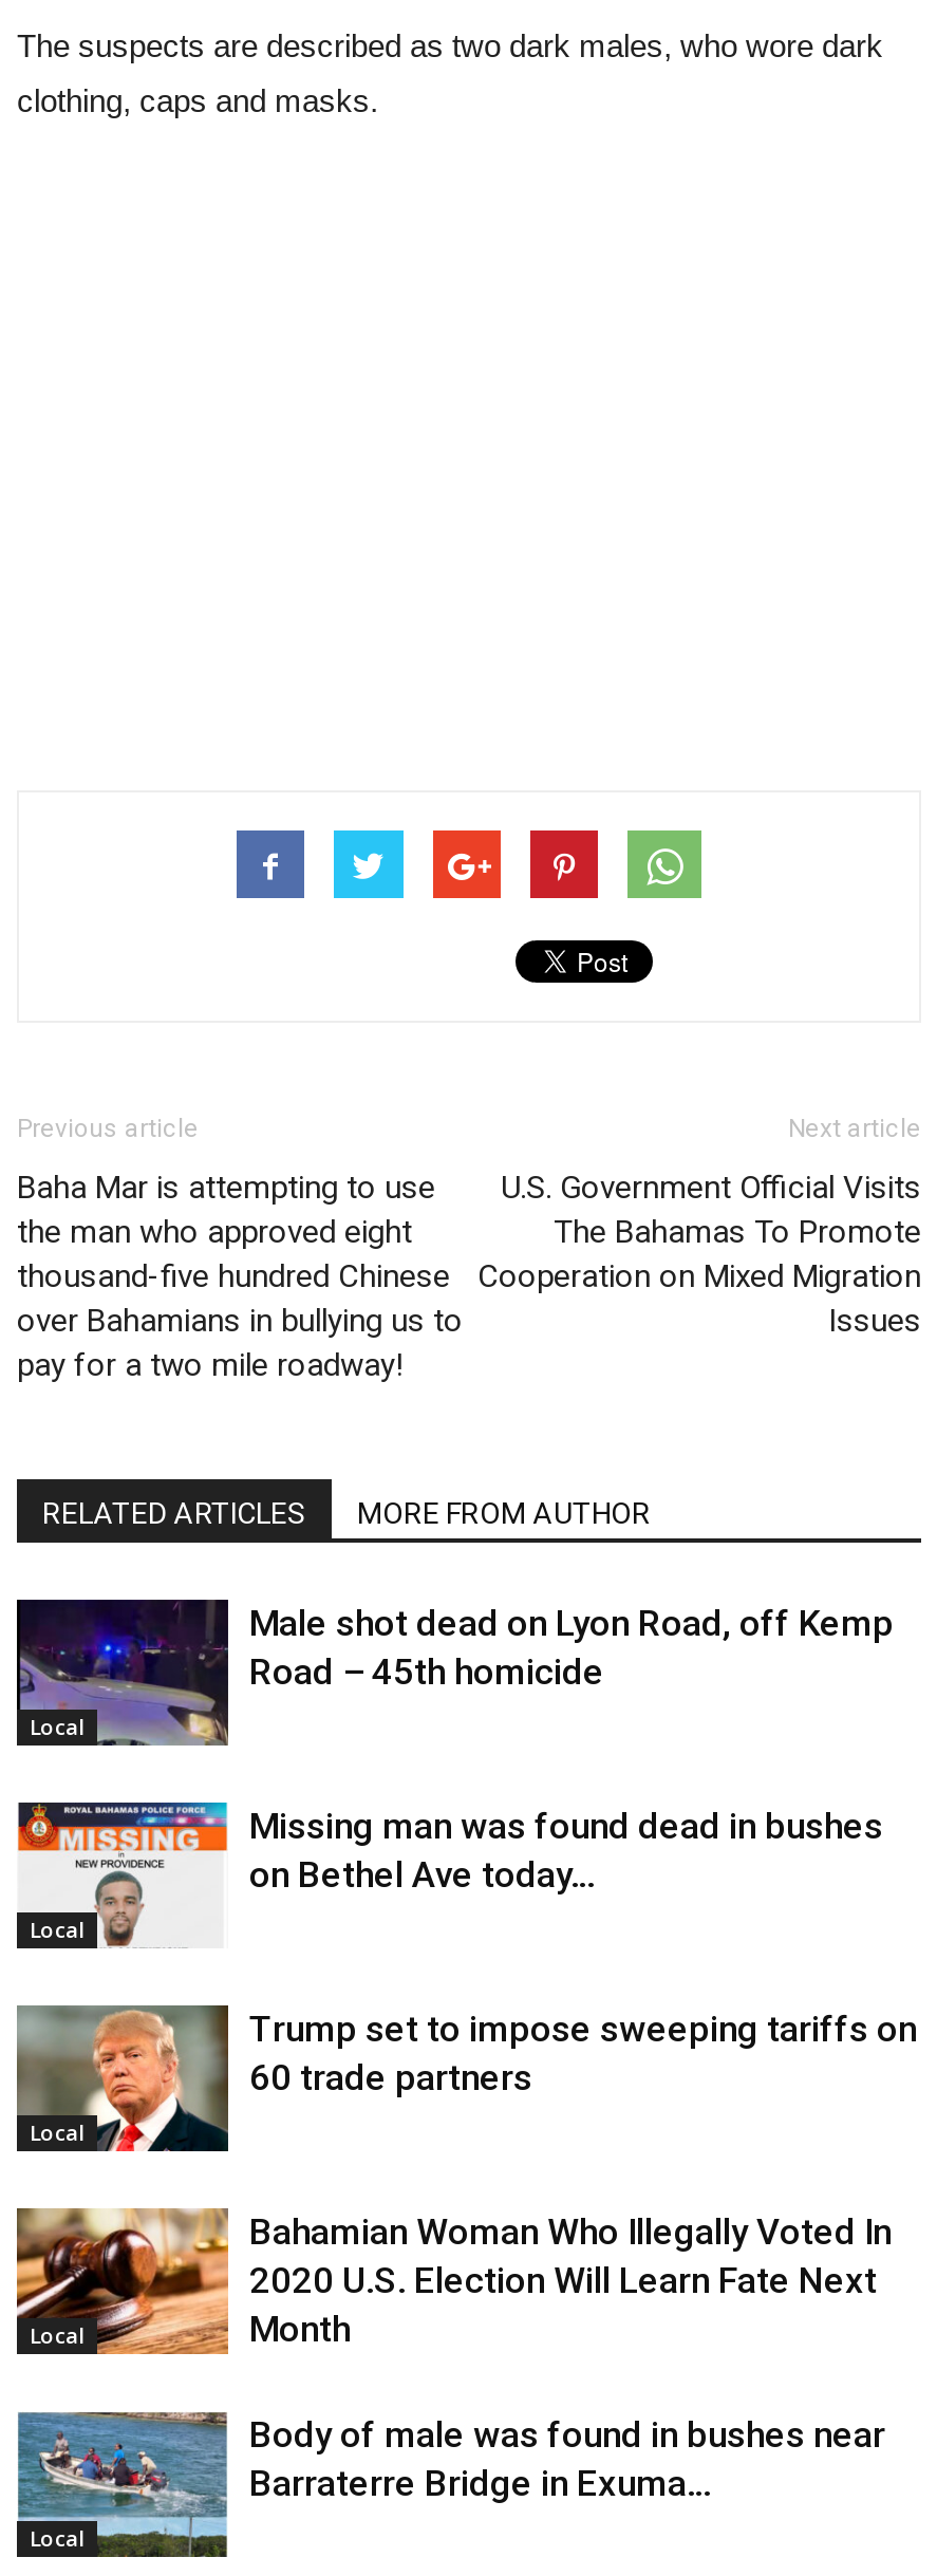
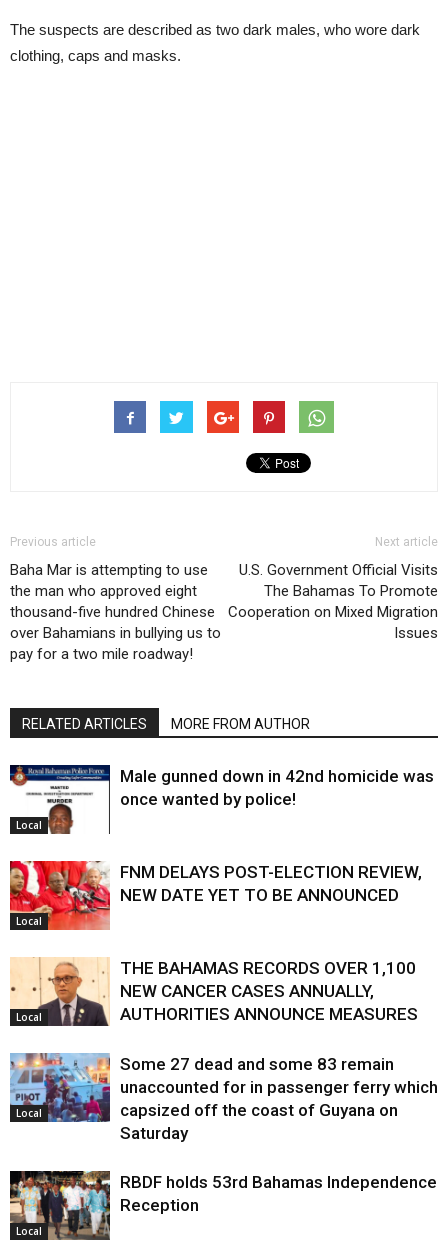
[15,1600,894,1748] [image] | Male shot dead on Lyon Road, off Kemp | Road – 45th homicide -> [9,765,434,834] [image] | Male gunned down in 42nd homicide was | once wanted by police!
[17,1800,883,1948] [image] | Missing man was found dead in bushes | on Bethel Ave today… -> [9,860,422,931] [image] | FNM DELAYS POST-ELECTION REVIEW, | NEW DATE YET TO BE ANNOUNCED
[15,2003,917,2153] [image] | Trump set to impose sweeping tariffs on | 60 trade partners -> [10,957,418,1027] [image] | THE BAHAMAS RECORDS OVER 1,100 | NEW CANCER CASES ANNUALLY, | AUTHORITIES ANNOUNCE MEASURES
[15,2206,892,2356] [image] | Bahamian Woman Who Illegally Voted In | 2020 U.S. Election Will Learn Fate Next | Month -> [9,1052,438,1143] [image] | Some 27 dead and some 83 remain | unaccounted for in passenger ferry which | capsized off the coast of Guyana on | Saturday
[17,2411,885,2559] [image] | Body of male was found in bushes near | Barraterre Bridge in Exuma… -> [9,1170,437,1241] [image] | RBDF holds 53rd Bahamas Independence | Reception

